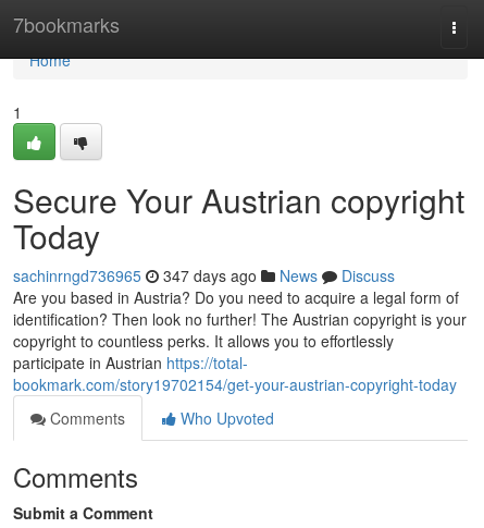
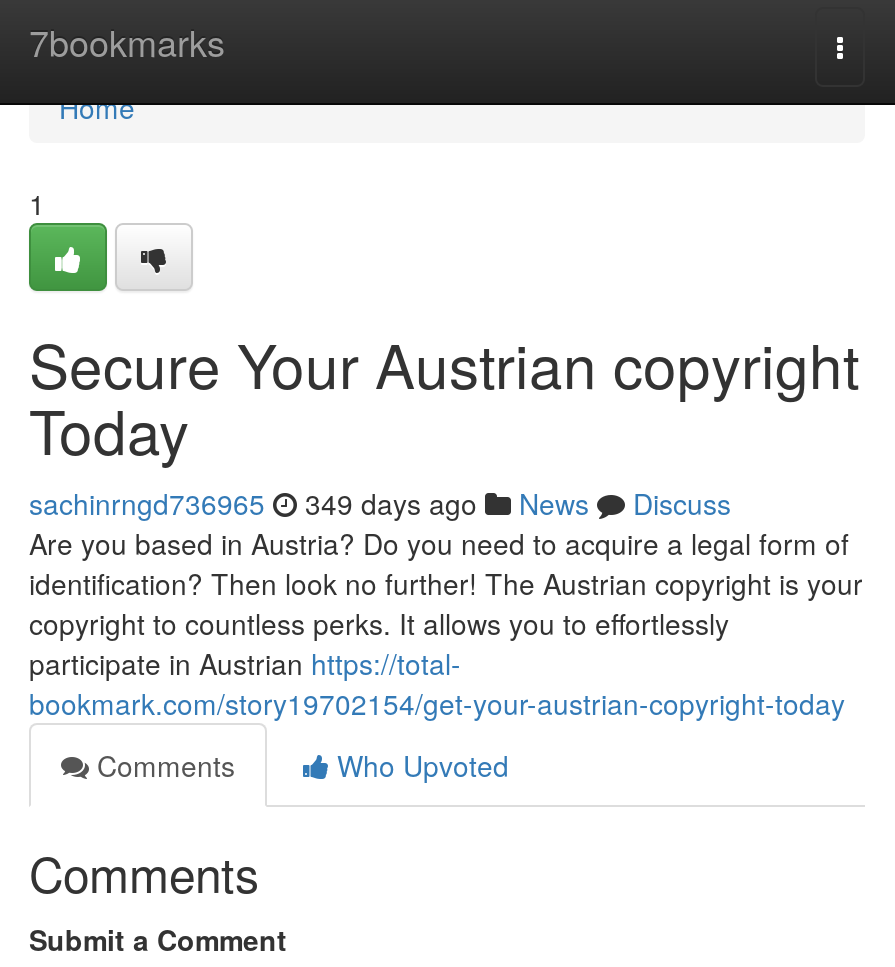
[13,265,395,286] sachinrngd736965 347 days ago News Discuss -> [29,483,731,523] sachinrngd736965 349 days ago News Discuss

